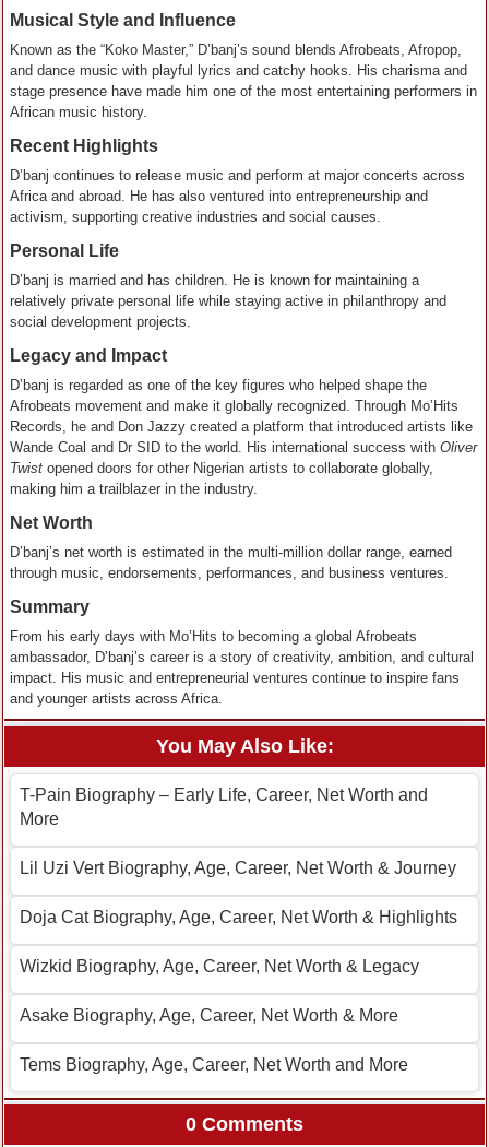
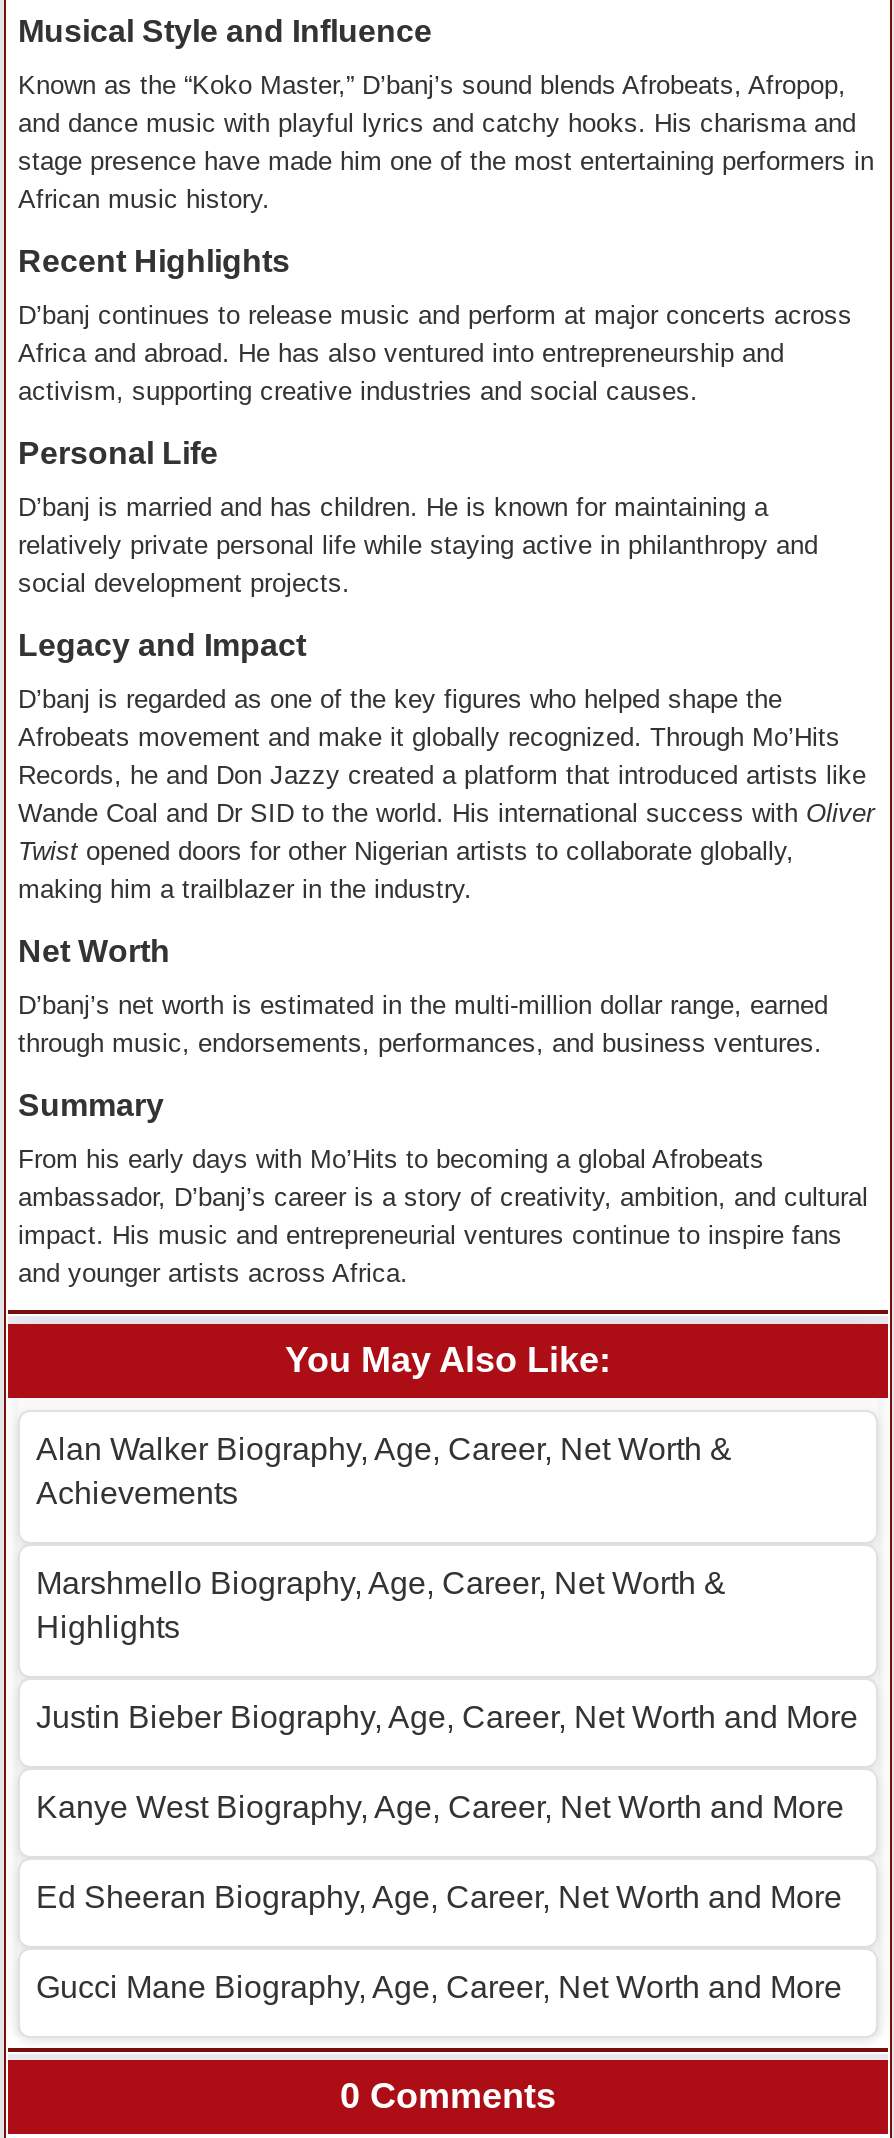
[20,785,428,827] T-Pain Biography – Early Life, Career, Net Worth and | More -> [36,1431,732,1509] Alan Walker Biography, Age, Career, Net Worth & | Achievements
[20,858,456,877] Lil Uzi Vert Biography, Age, Career, Net Worth & Journey -> [36,1565,726,1643] Marshmello Biography, Age, Career, Net Worth & | Highlights
[20,907,457,926] Doja Cat Biography, Age, Career, Net Worth & Highlights -> [36,1699,858,1733] Justin Bieber Biography, Age, Career, Net Worth and More
[20,956,419,975] Wizkid Biography, Age, Career, Net Worth & Legacy -> [36,1789,844,1823] Kanye West Biography, Age, Career, Net Worth and More
[20,1006,398,1024] Asake Biography, Age, Career, Net Worth & More -> [36,1879,842,1913] Ed Sheeran Biography, Age, Career, Net Worth and More
[20,1055,408,1073] Tems Biography, Age, Career, Net Worth and More -> [36,1969,842,2003] Gucci Mane Biography, Age, Career, Net Worth and More

